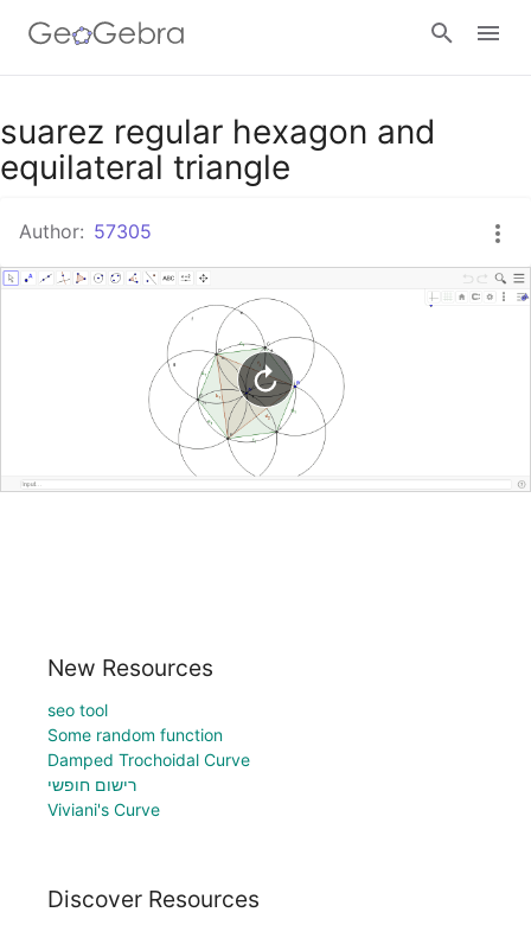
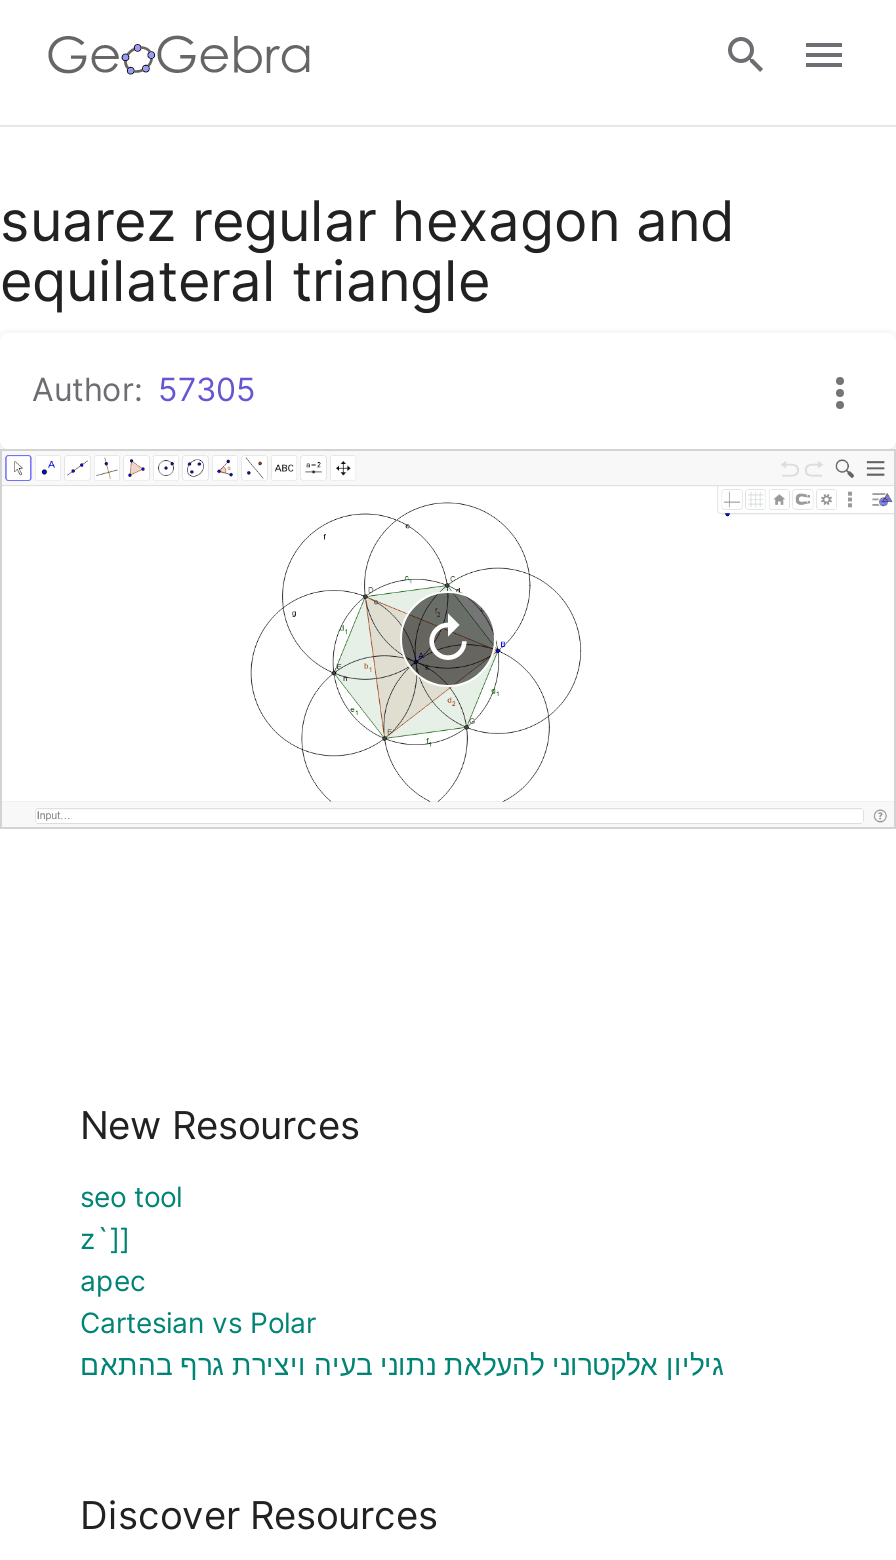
[47,724,250,819] Some random function | Damped Trochoidal Curve | רישום חופשי | Viviani's Curve -> [80,1221,724,1381] z`]] | apec | Cartesian vs Polar | גיליון אלקטרוני להעלאת נתוני בעיה ויצירת גרף בהתאם

